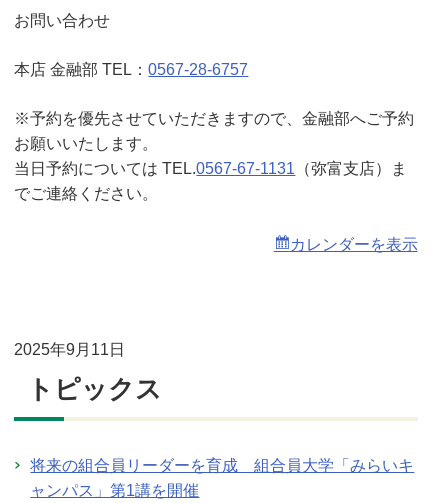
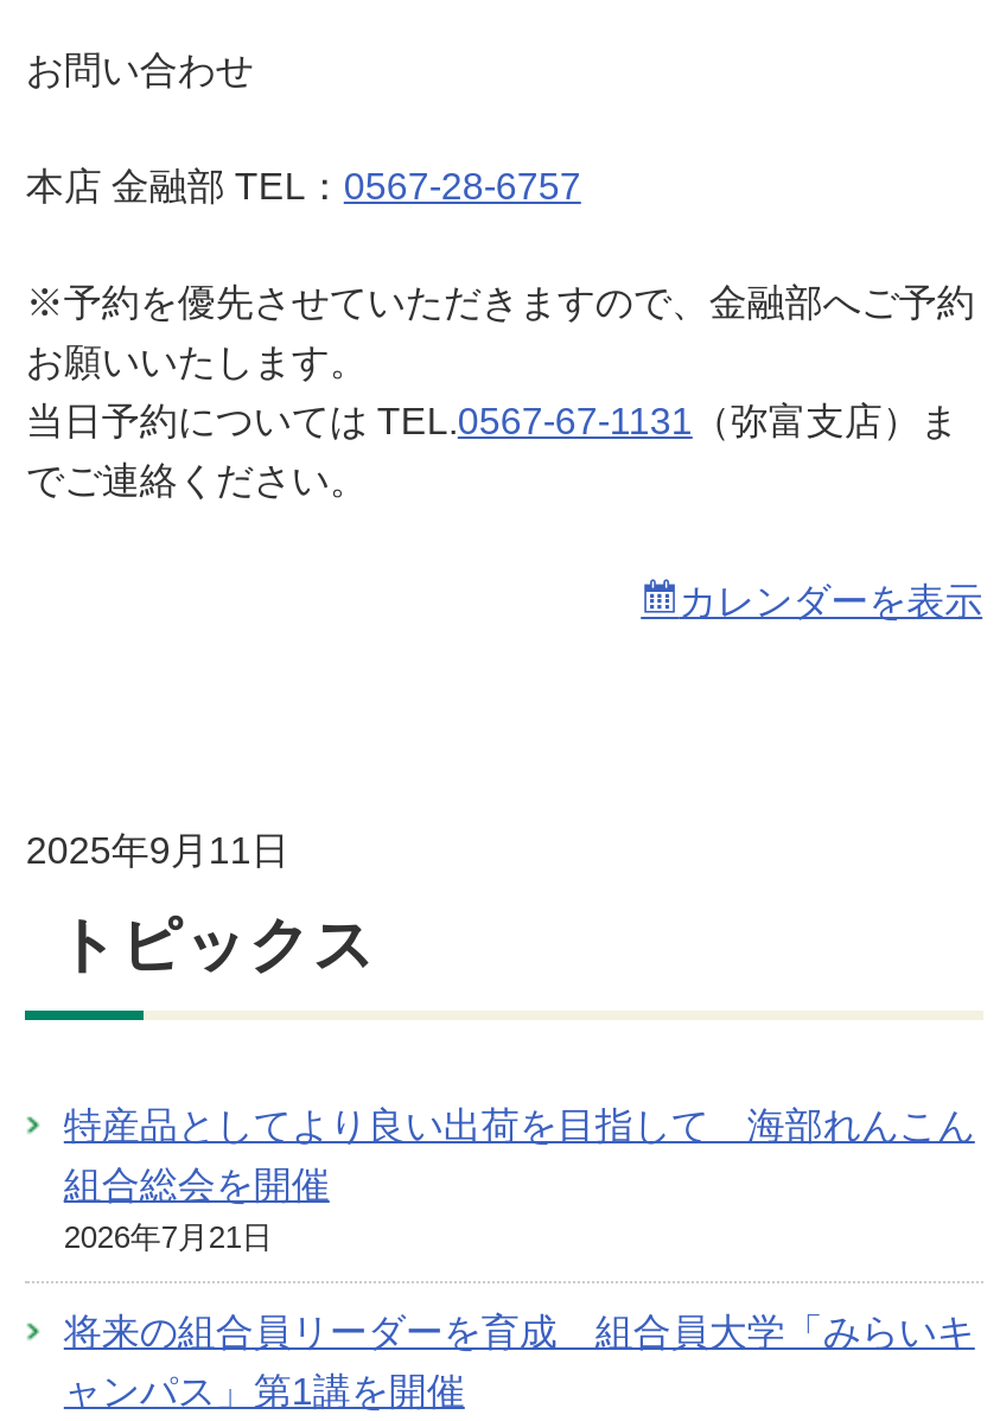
none -> [64,1105,975,1254] 特産品としてより良い出荷を目指して 海部れんこん | 組合総会を開催 | 2026年7月21日

